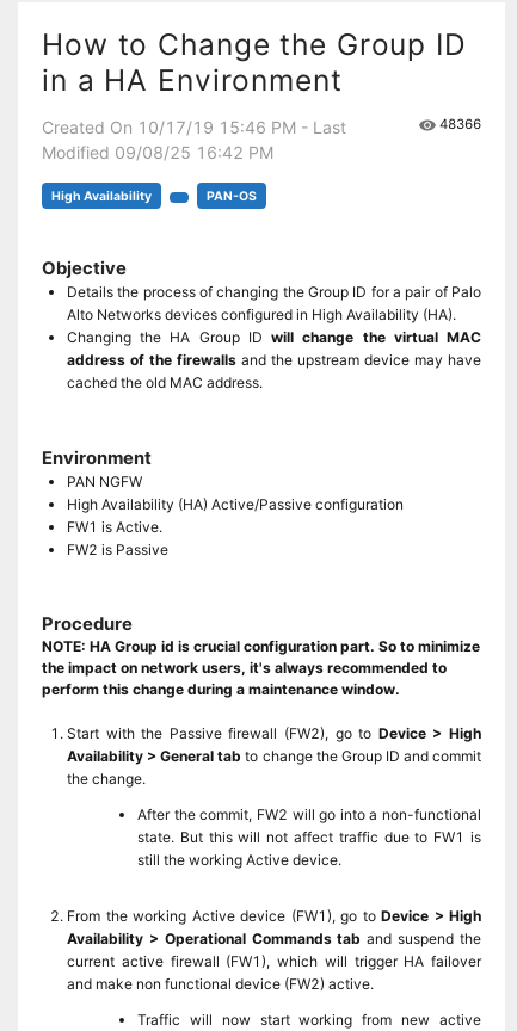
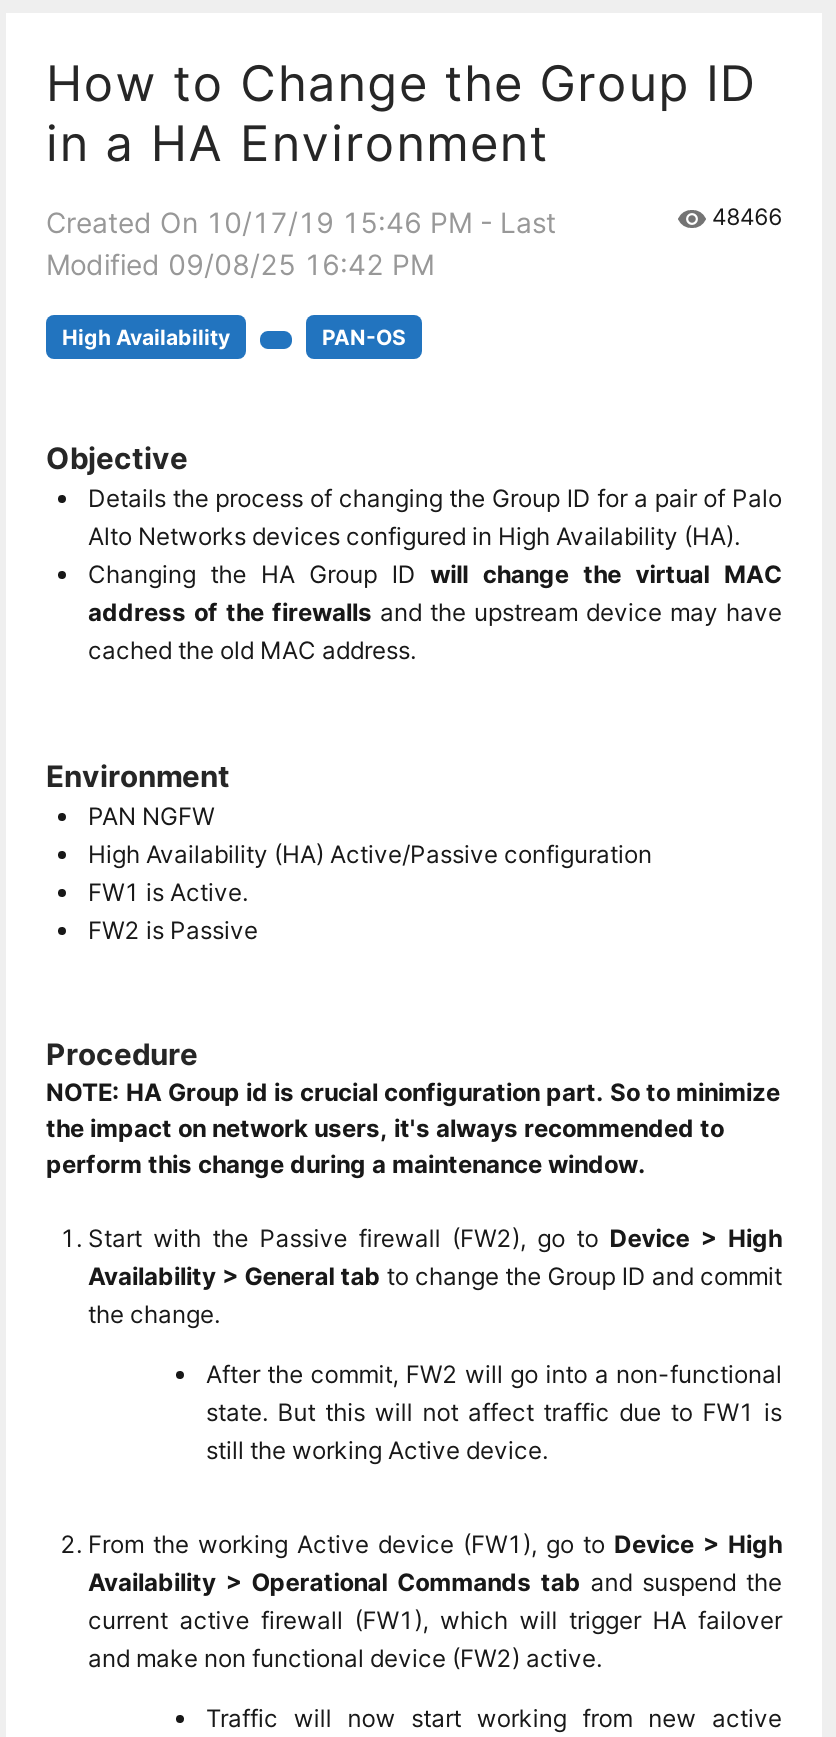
[439,116,481,132] 48366 -> [712,203,782,231] 48466

